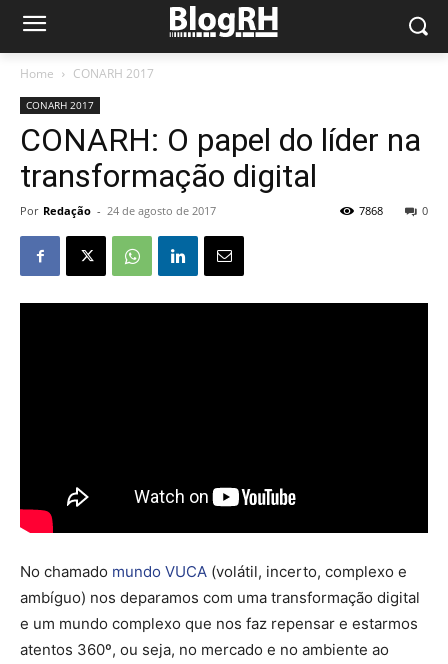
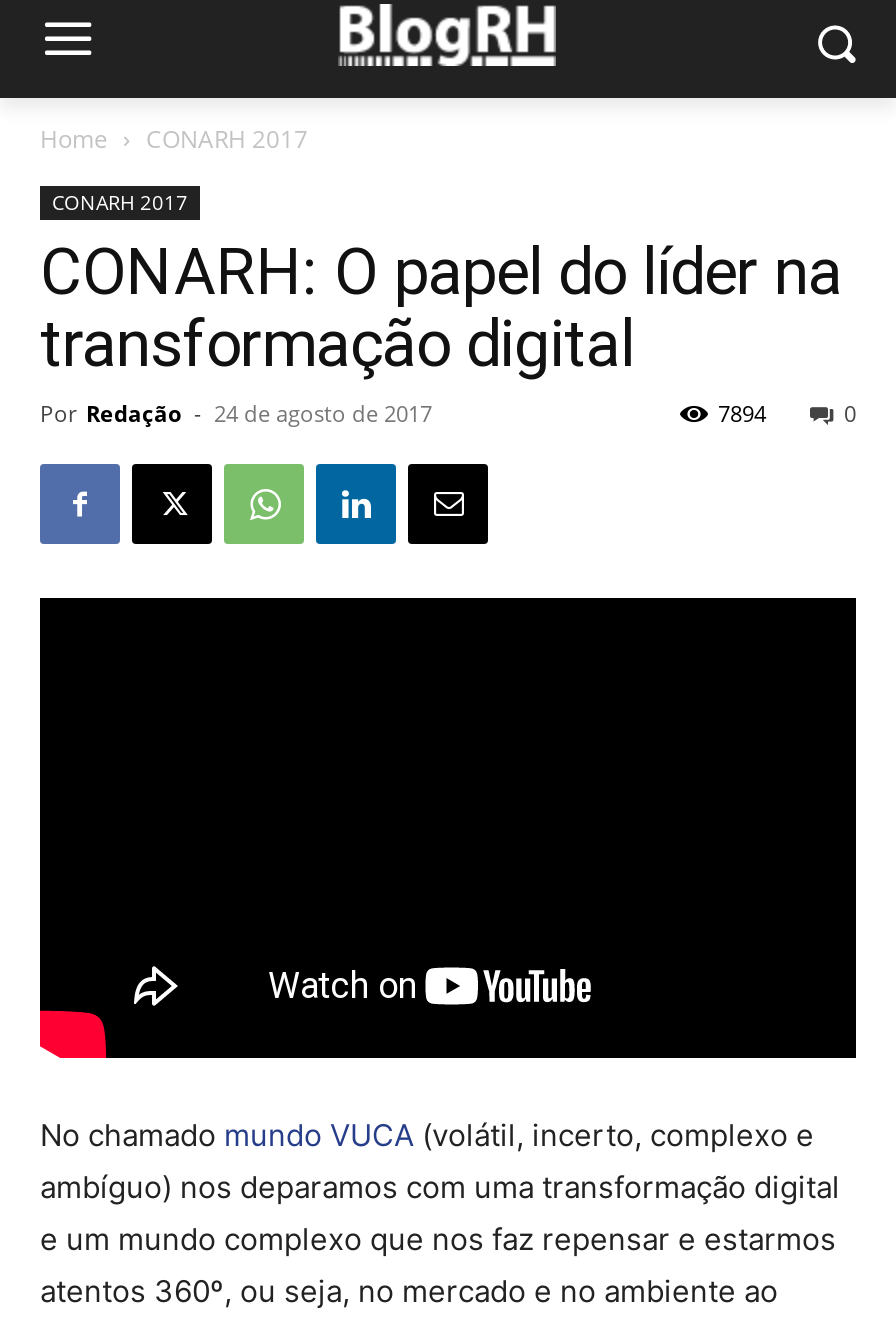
[359,203,383,218] 7868 -> [718,398,766,428] 7894

